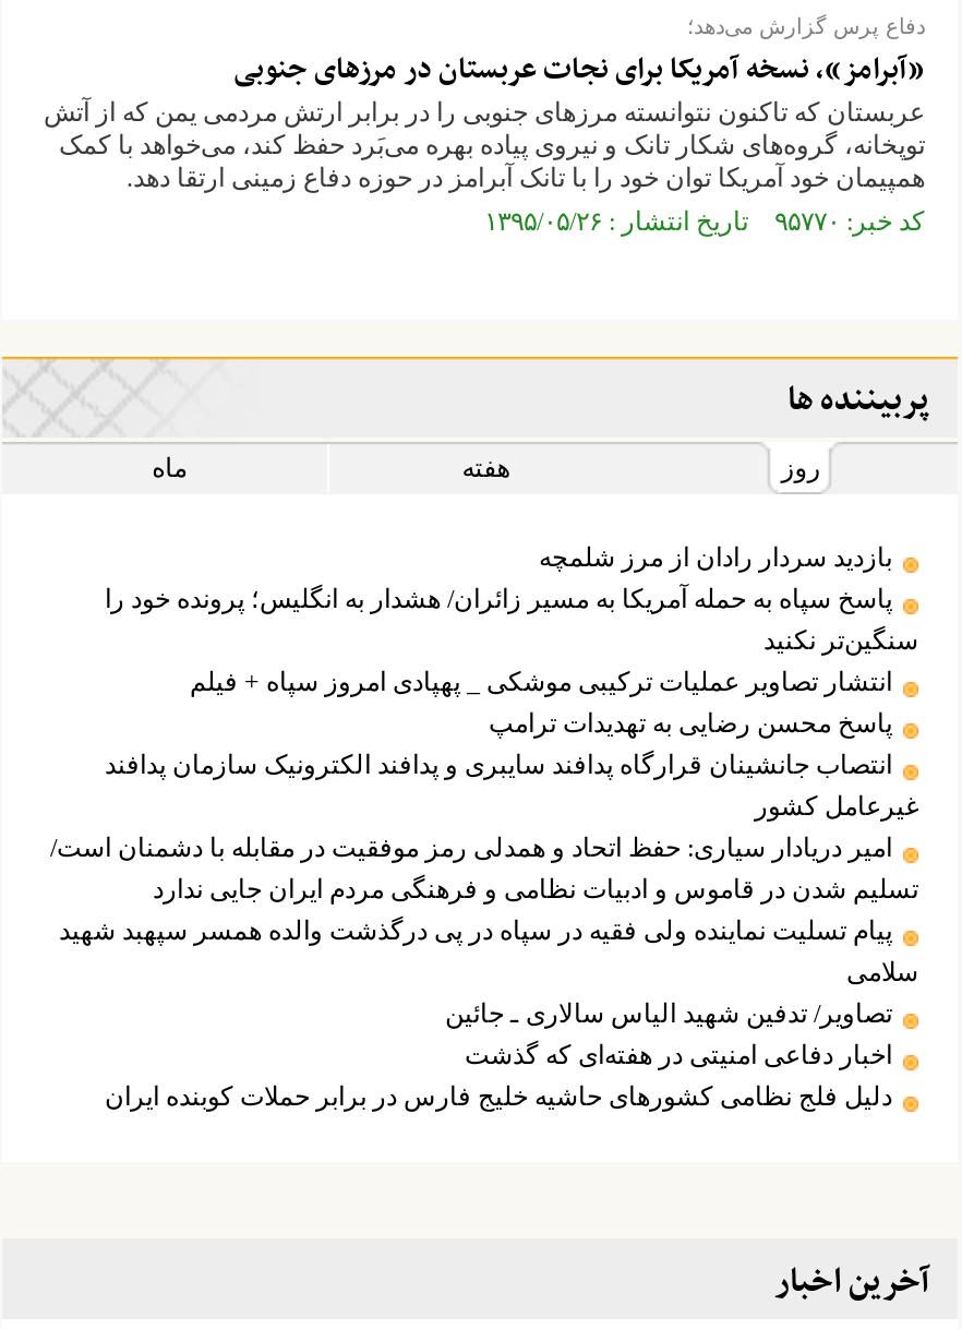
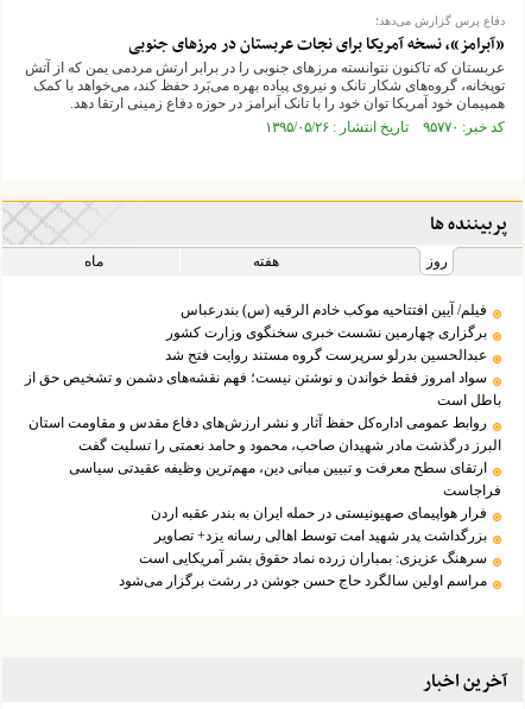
[50,542,918,1112] بازدید سردار رادان از مرز شلمچه | پاسخ سپاه به حمله آمریکا به مسیر زائران/ هشدار به انگلیس؛ پرونده خود را | سنگین‌تر نکنید | انتشار تصاویر عملیات ترکیبی موشکی _ پهپادی امروز سپاه + فیلم | پاسخ محسن رضایی به تهدیدات ترامپ | انتصاب جانشینان قرارگاه پدافند سایبری و پدافند الکترونیک سازمان پدافند | غیرعامل کشور | امیر دریادار سیاری: حفظ اتحاد و همدلی رمز موفقیت در مقابله با دشمنان است/ | تسلیم شدن در قاموس و ادبیات نظامی و فرهنگی مردم ایران جایی ندارد | پیام تسلیت نماینده ولی فقیه در سپاه در پی درگذشت والده همسر سپهبد شهید | سلامی | تصاویر/ تدفین شهید الیاس سالاری ـ جائین | اخبار دفاعی امنیتی در هفته‌ای که گذشت | دلیل فلج نظامی کشور‌های حاشیه خلیج فارس در برابر حملات کوبنده ایران -> [25,302,501,589] فیلم/ آیین افتتاحیه موکب خادم الرقیه (س) بندرعباس | برگزاری چهارمین نشست خبری سخنگوی وزارت کشور | عبدالحسین بدرلو سرپرست گروه مستند روایت فتح شد | سواد امروز فقط خواندن و نوشتن نیست؛ فهم نقشه‌های دشمن و تشخیص حق از | باطل است | روابط عمومی اداره‌کل حفظ آثار و نشر ارزش‌های دفاع مقدس و مقاومت استان | البرز درگذشت مادر شهیدان صاحب، محمود و حامد نعمتی را تسلیت گفت | ارتقای سطح معرفت و تبیین مبانی دین، مهم‌ترین وظیفه عقیدتی سیاسی | فراجاست | فرار هواپیمای صهیونیستی در حمله ایران به بندر عقبه اردن | بزرگداشت پدر شهید امت توسط اهالی رسانه یزد+ تصاویر | سرهنگ عزیزی: بمباران زرده نماد حقوق بشر آمریکایی است | مراسم اولین سالگرد حاج حسن جوشن در رشت برگزار می‌شود

